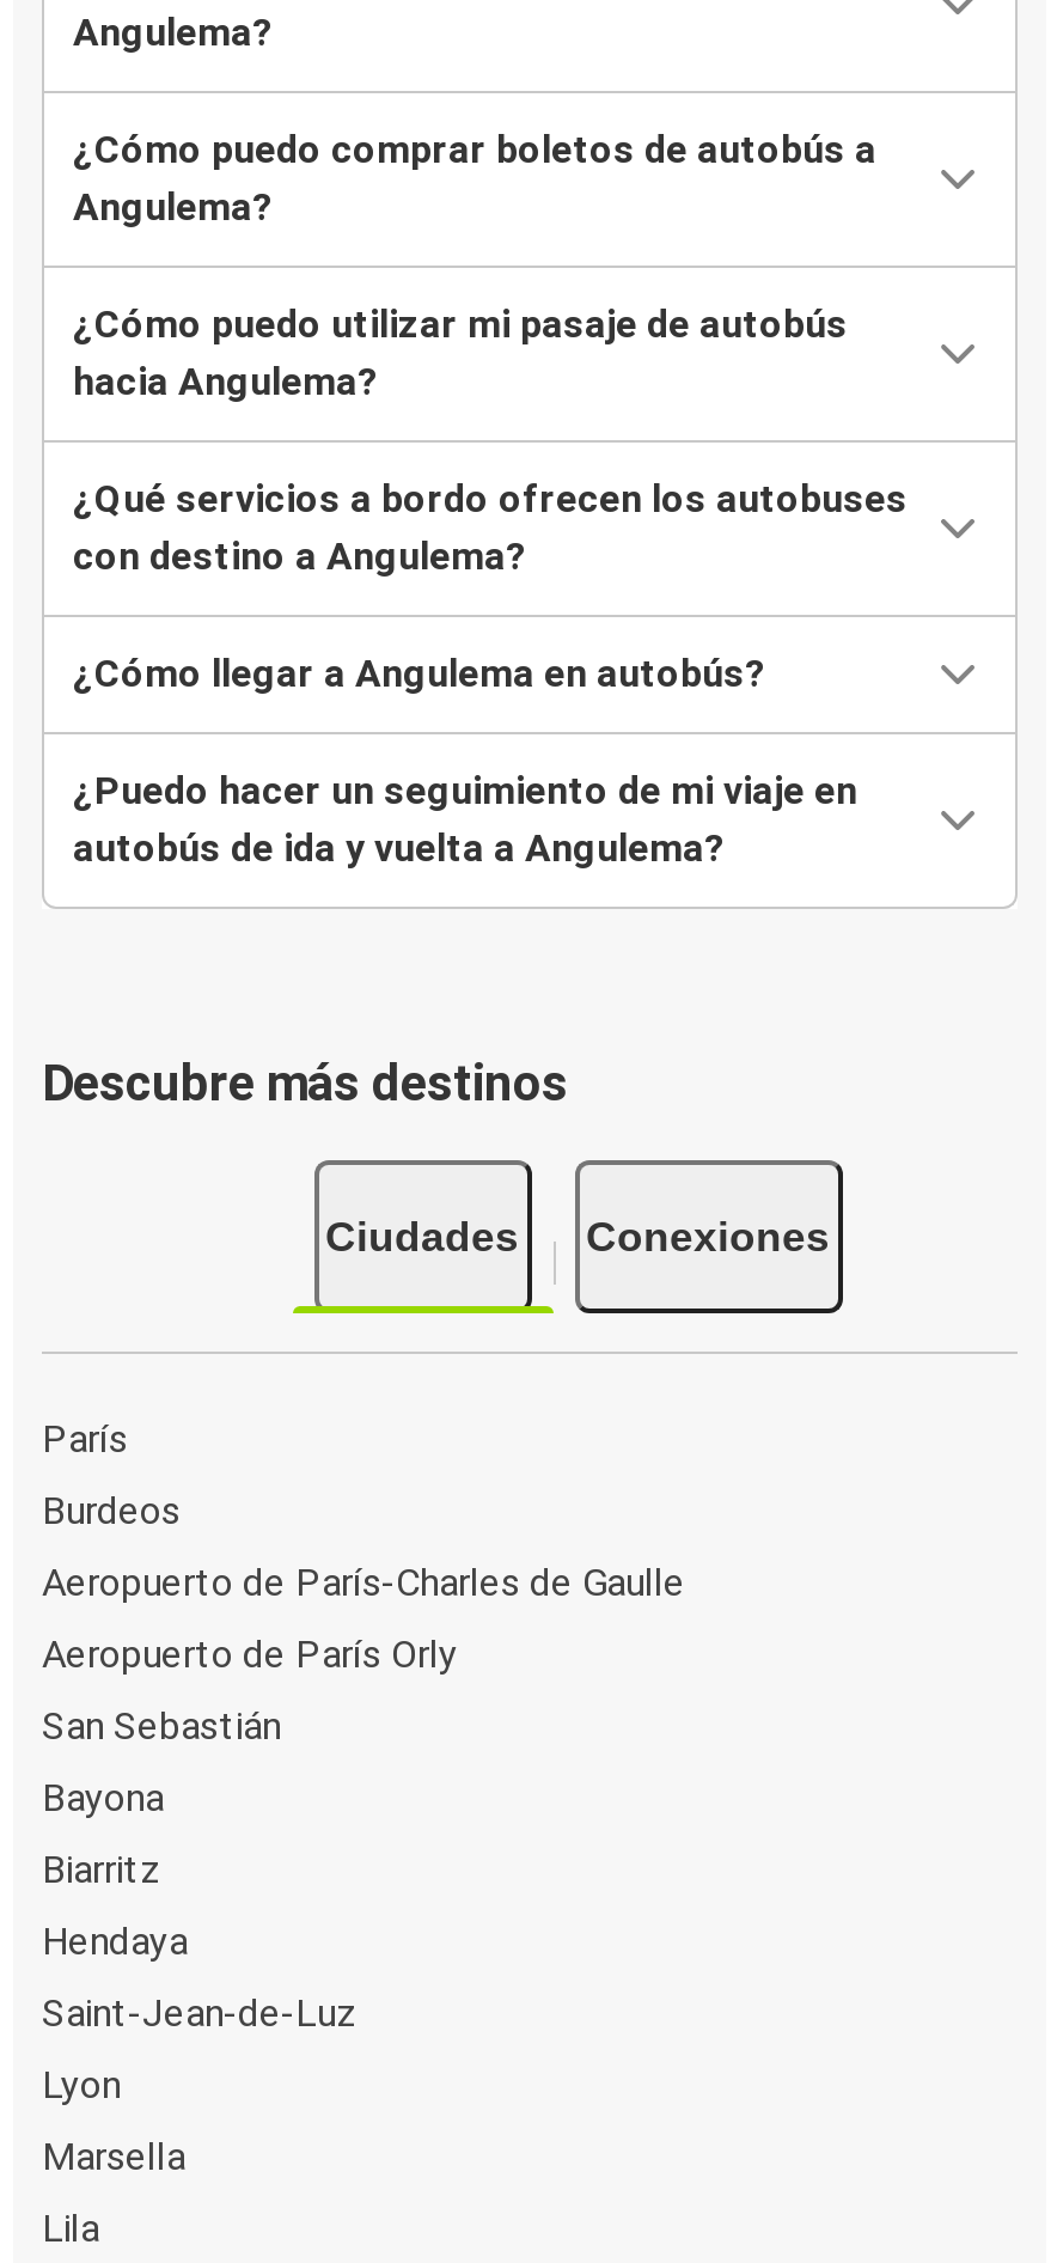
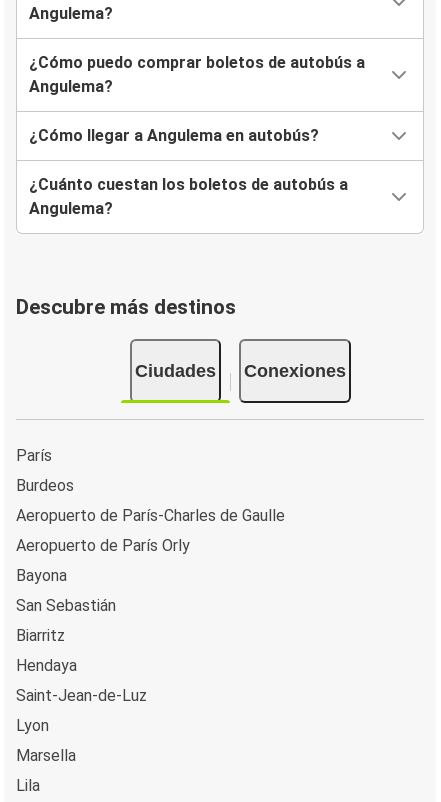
[73,302,908,580] ¿Cómo puedo utilizar mi pasaje de autobús | hacia Angulema? | ¿Qué servicios a bordo ofrecen los autobuses | con destino a Angulema? -> none
[73,769,857,871] ¿Puedo hacer un seguimiento de mi viaje en | autobús de ida y vuelta a Angulema? -> [29,175,348,218] ¿Cuánto cuestan los boletos de autobús a | Angulema?
moved [42,1702,281,1747] -> [16,595,116,614]: San Sebastián
moved [42,1774,164,1819] -> [16,565,67,584]: Bayona

